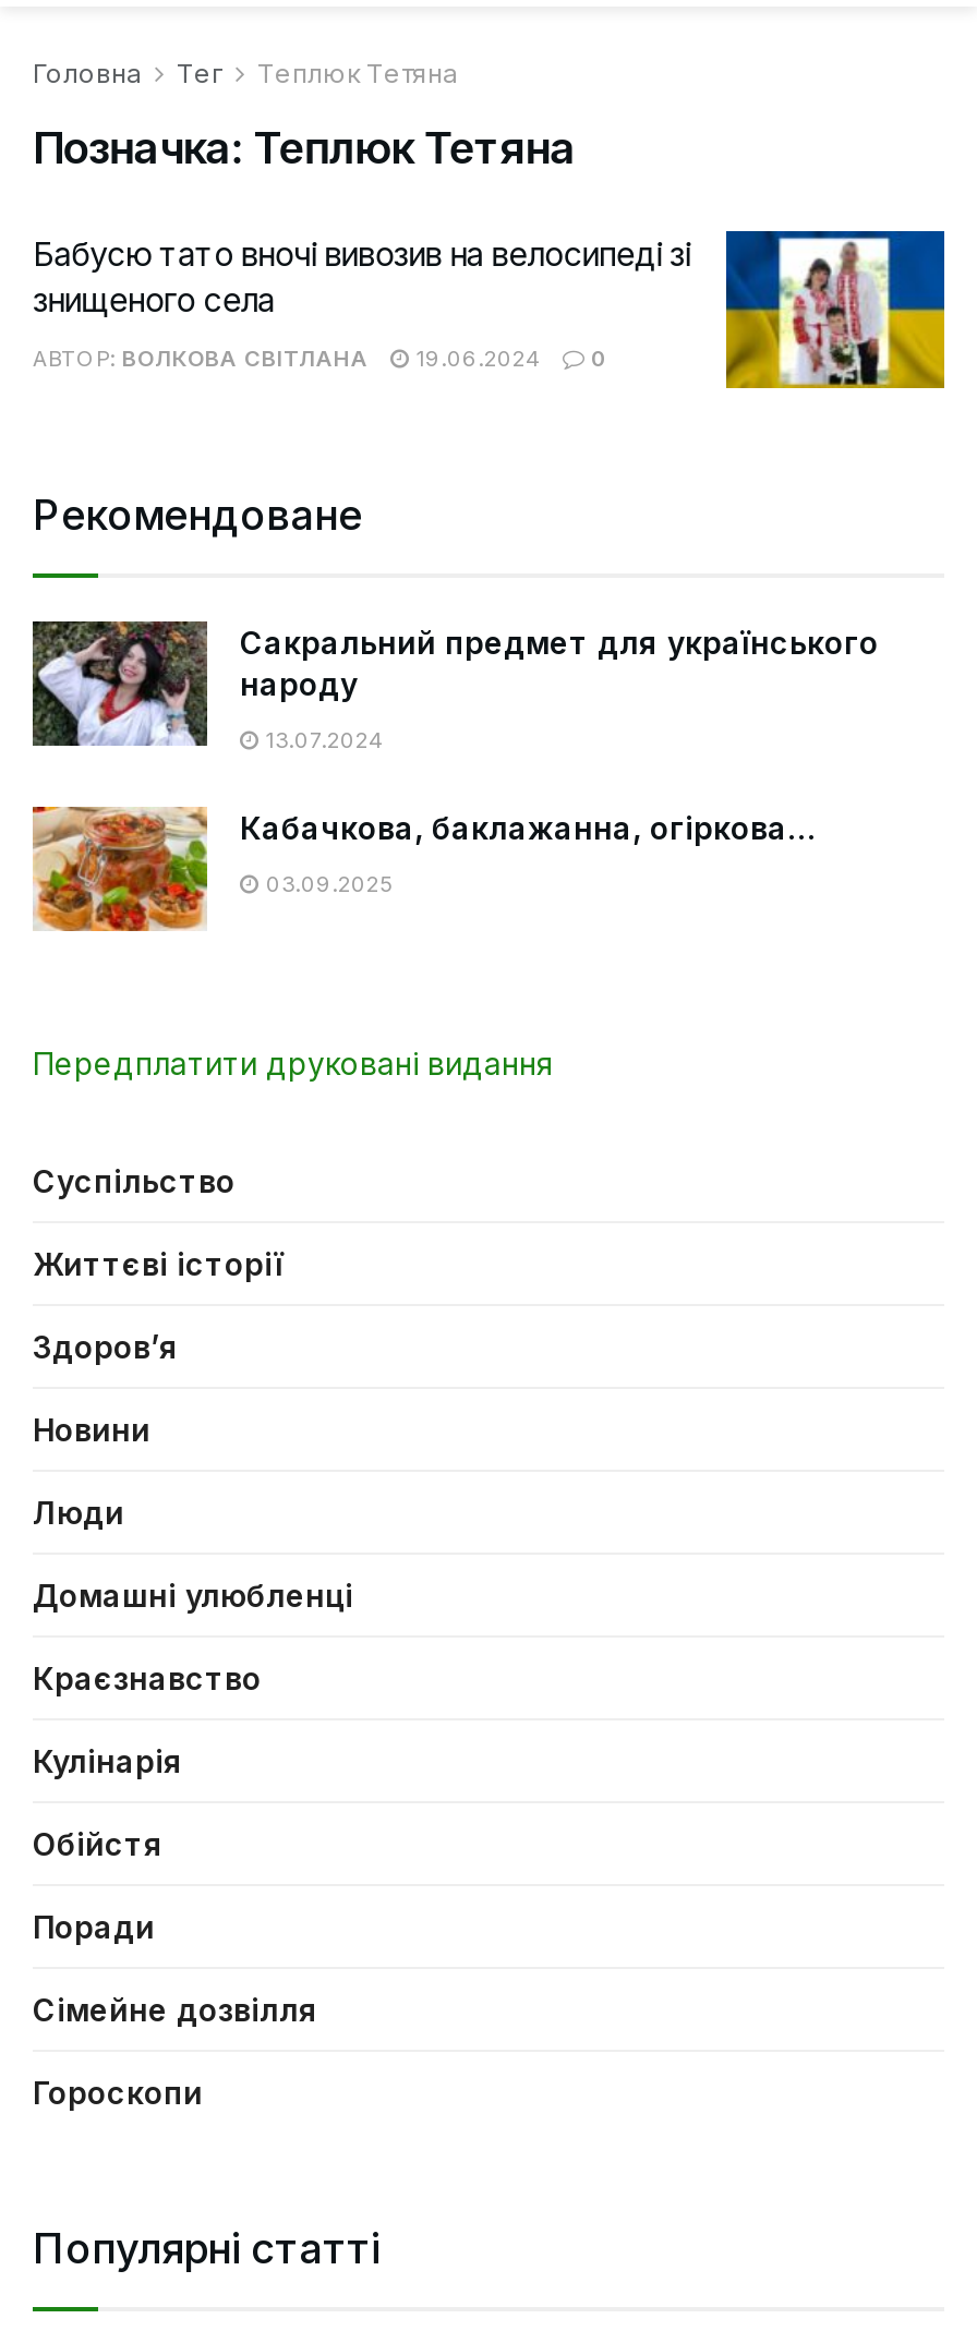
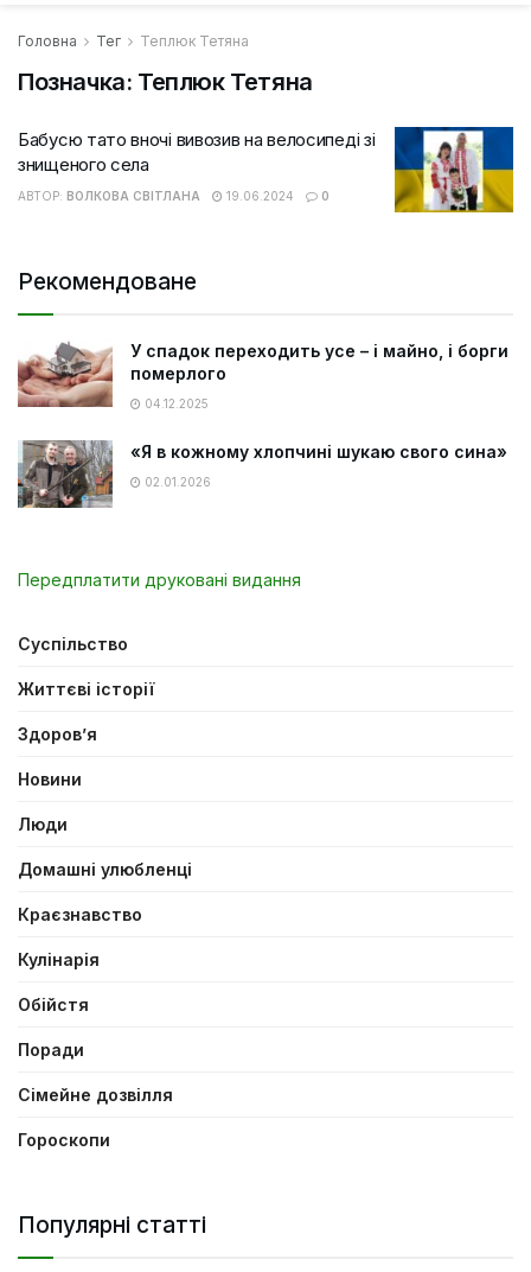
[31,619,879,748] [image] | Сакральний предмет для українського | народу -> [17,339,508,408] [image] | У спадок переходить усе – і майно, і борги | померлого
[260,725,384,751] 13.07.2024 -> [141,396,209,410] 04.12.2025
[31,805,818,933] [image] | Кабачкова, баклажанна, огіркова… -> [17,439,507,509] [image] | «Я в кожному хлопчині шукаю свого сина»
[260,869,393,895] 03.09.2025 -> [141,474,211,488] 02.01.2026

